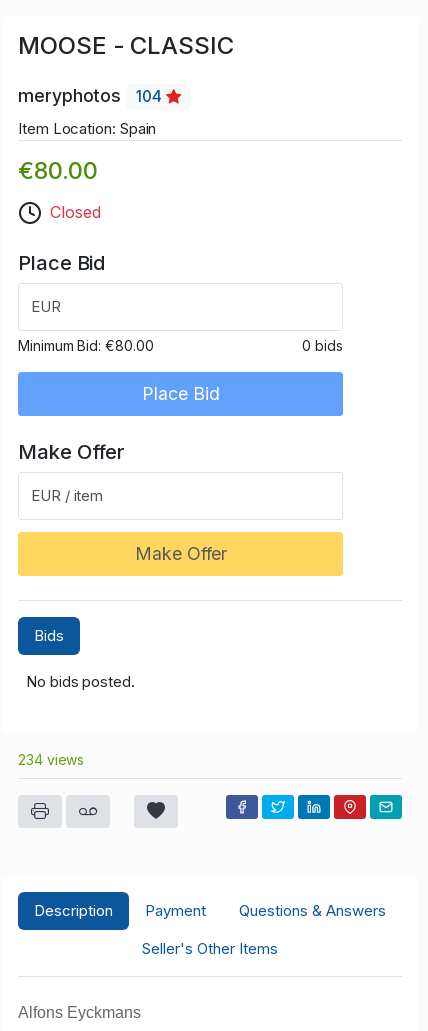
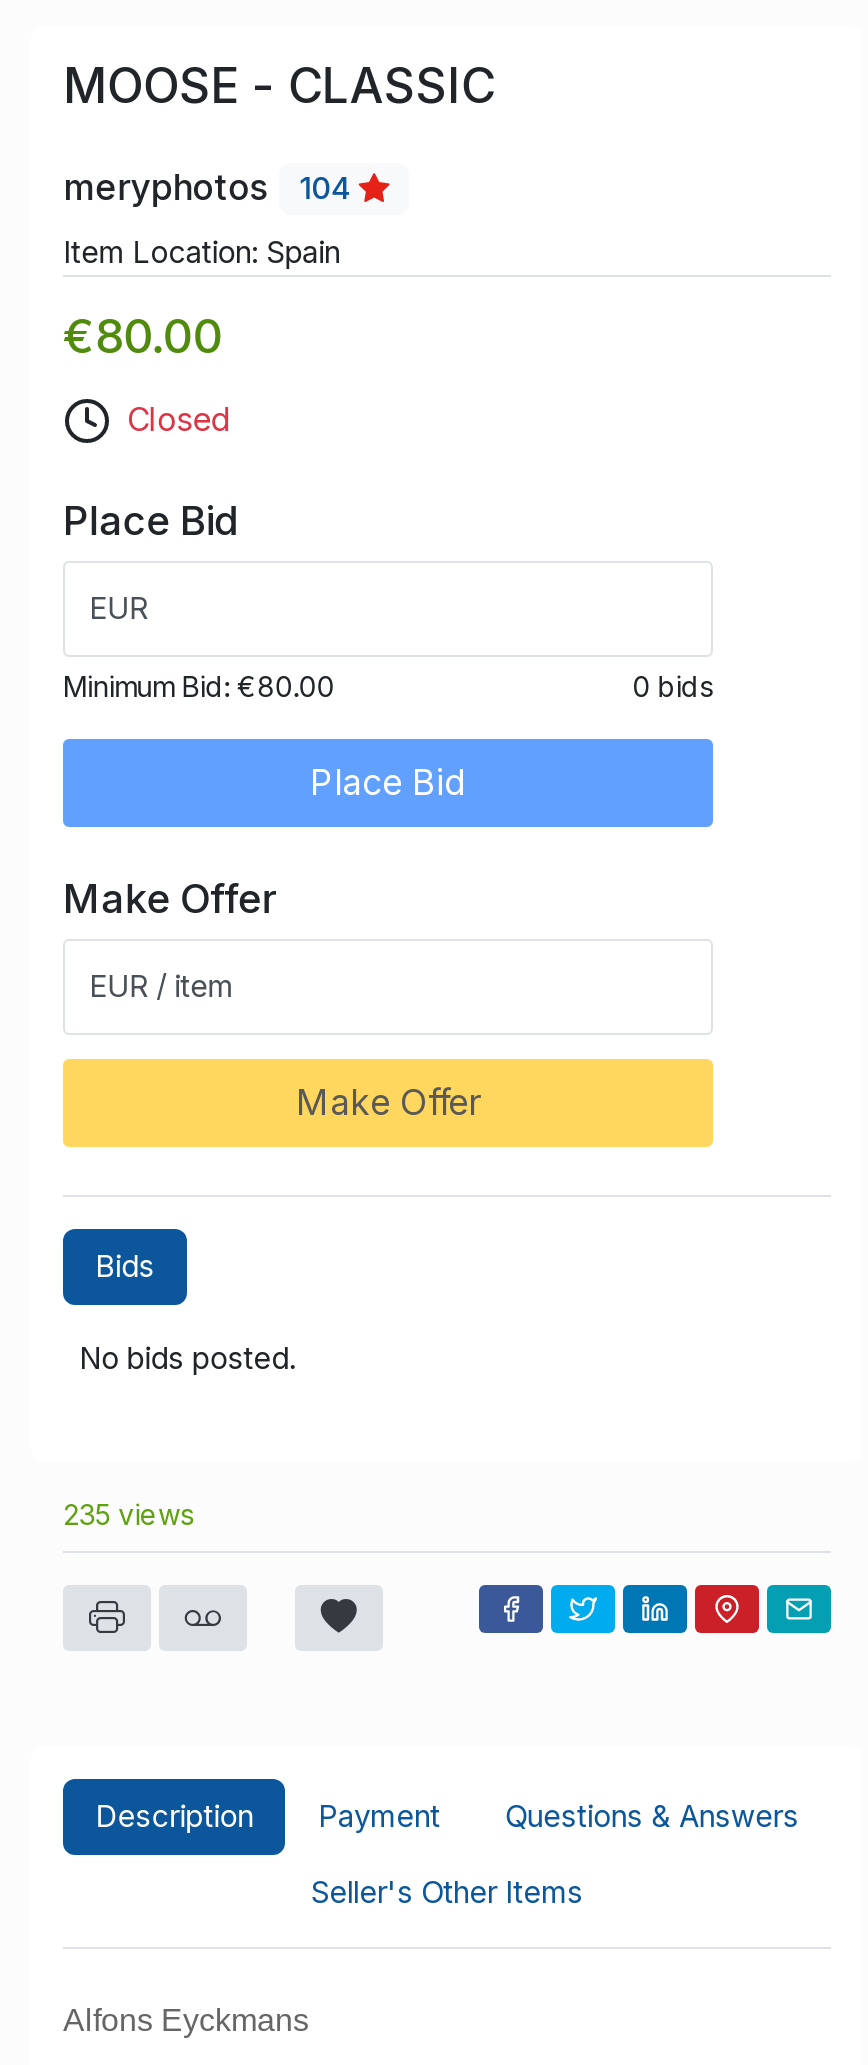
[18,751,84,768] 234 views -> [63,1497,194,1531] 235 views

